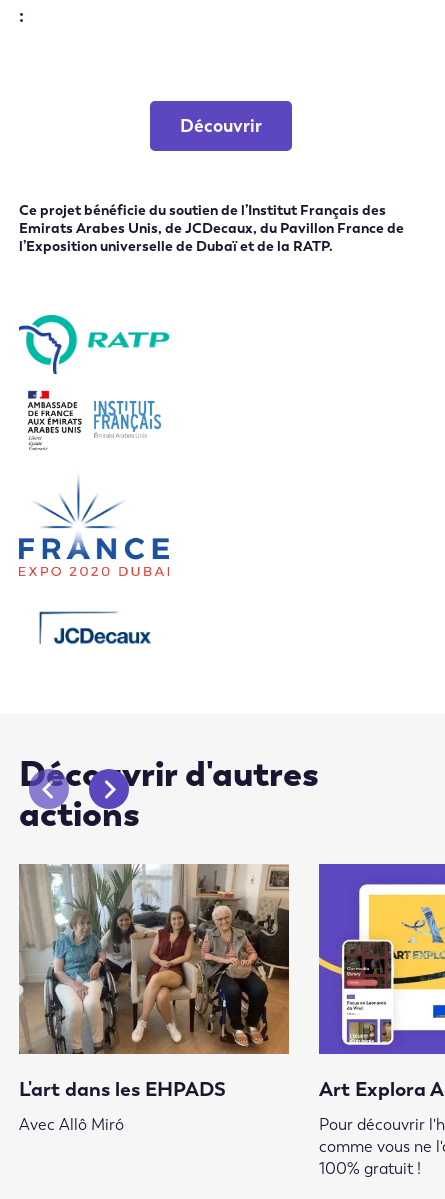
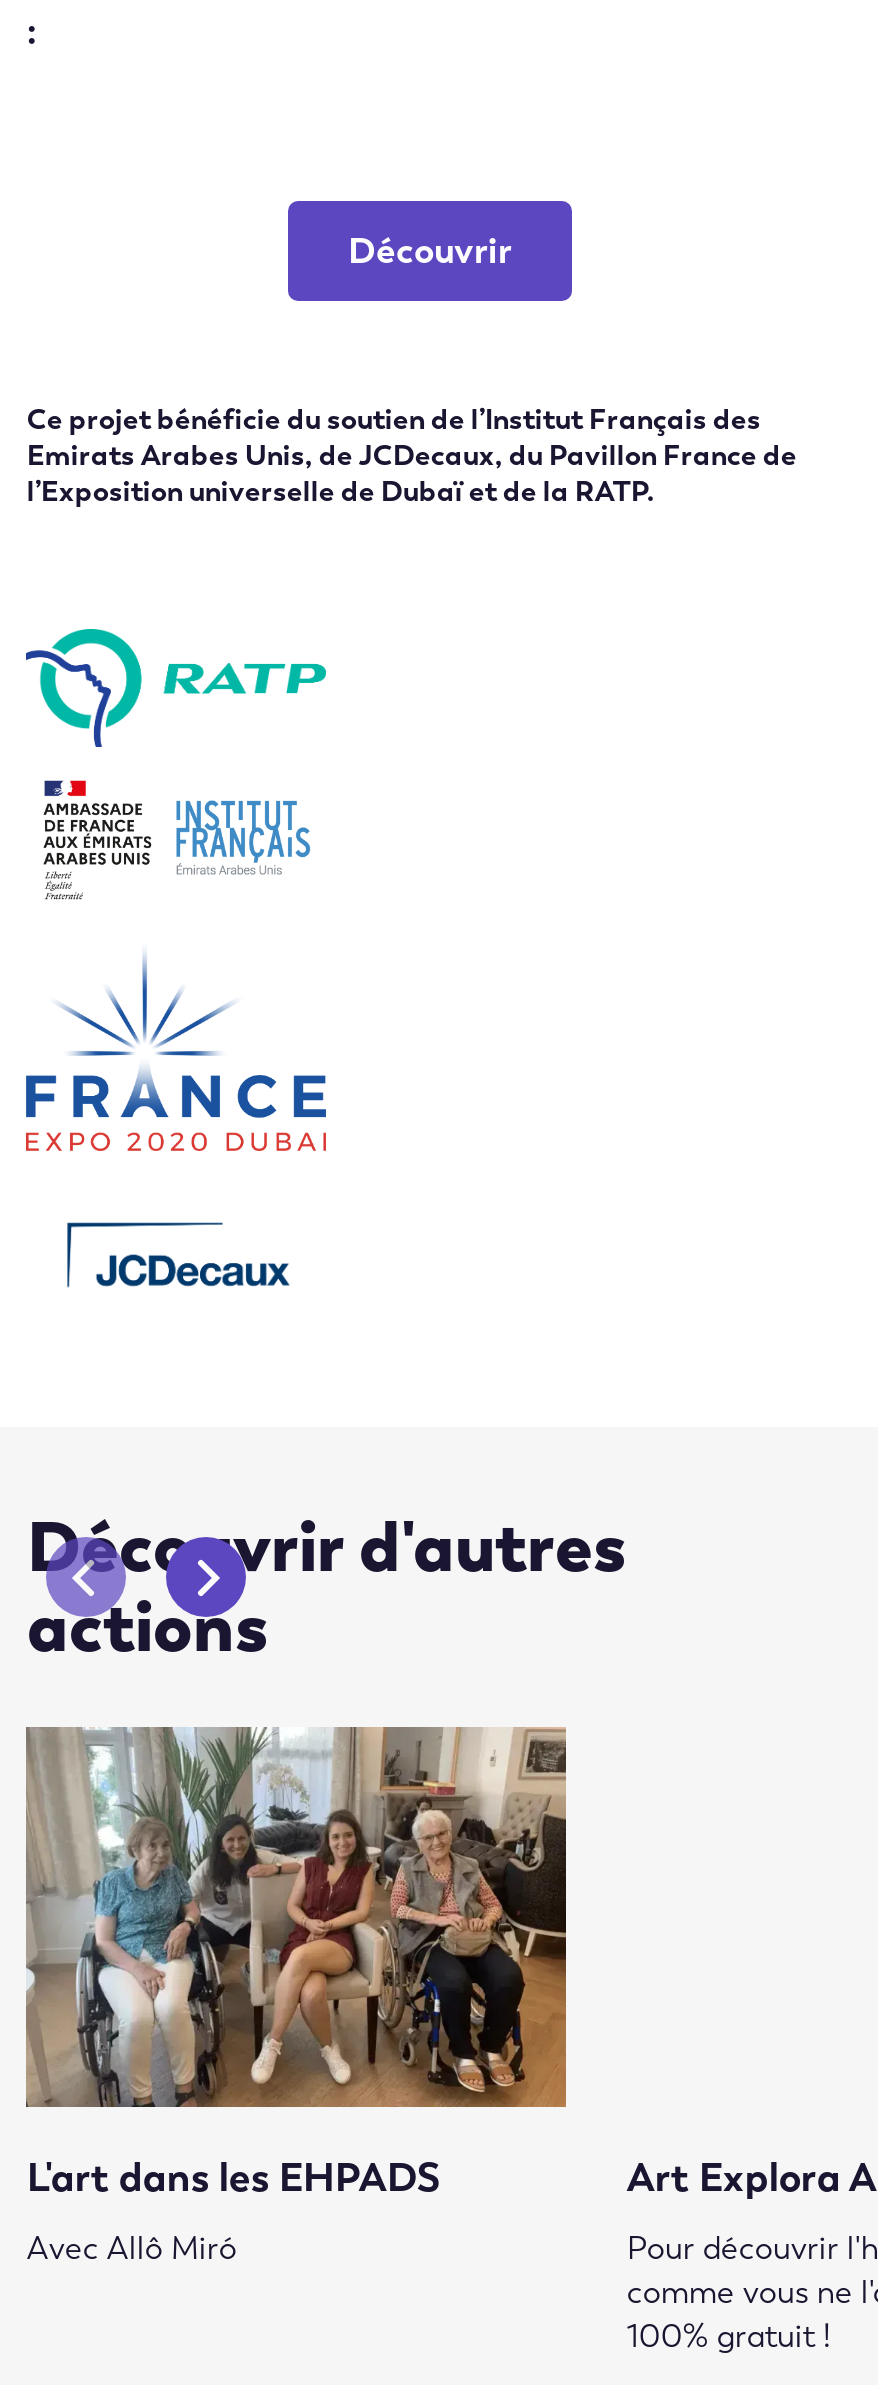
[318,863,442,1055] [image] -> none

